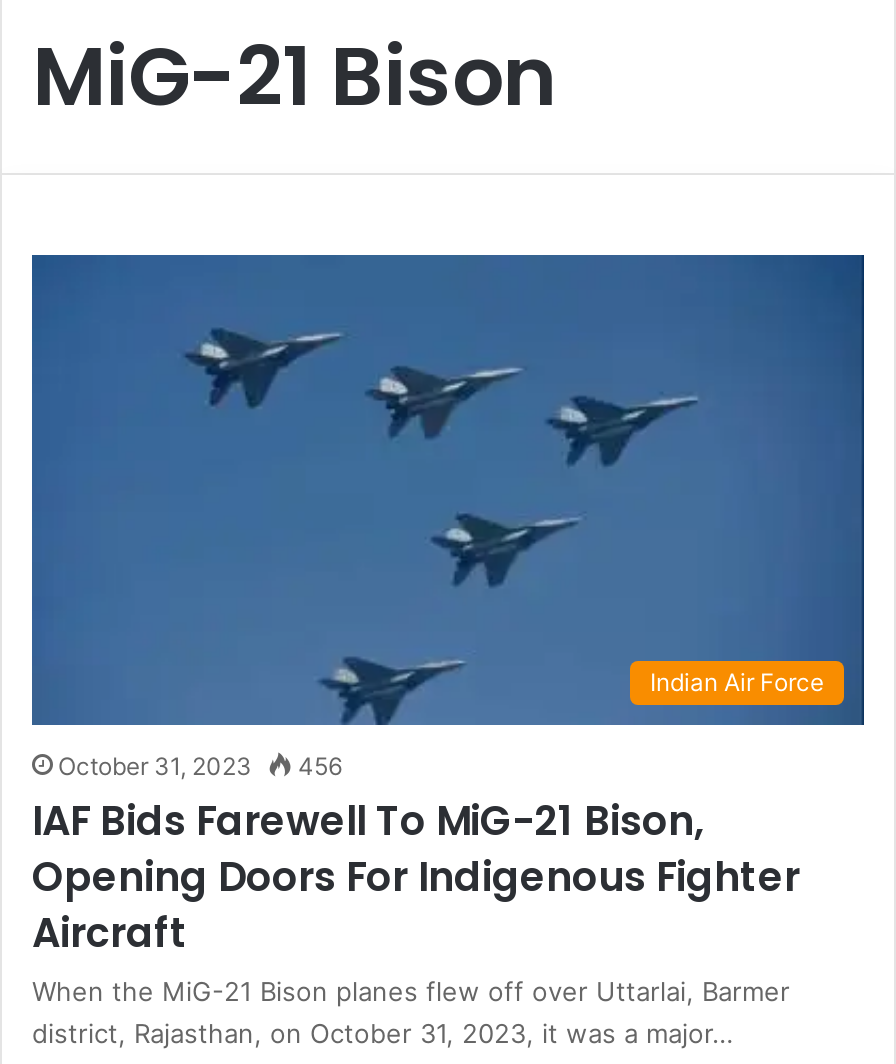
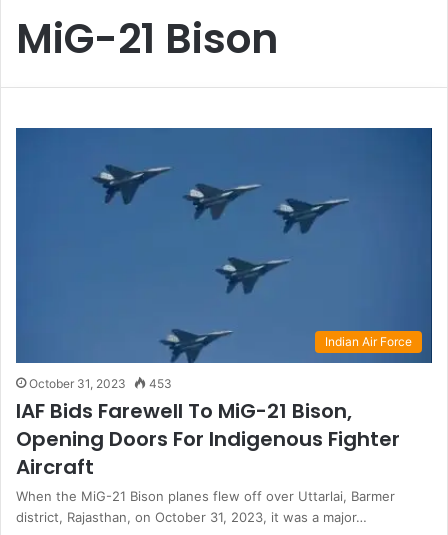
[58,750,342,780] October 31, 2023 456 -> [29,376,172,391] October 31, 2023 453

